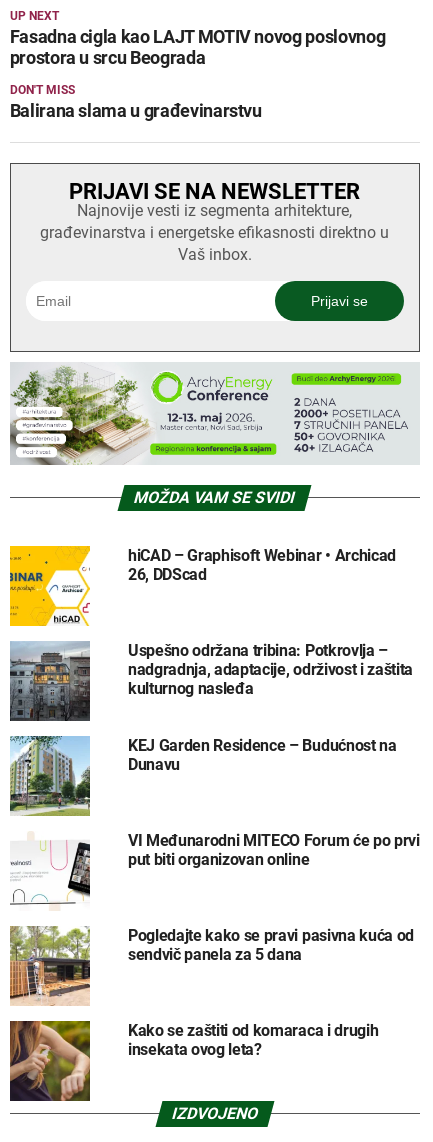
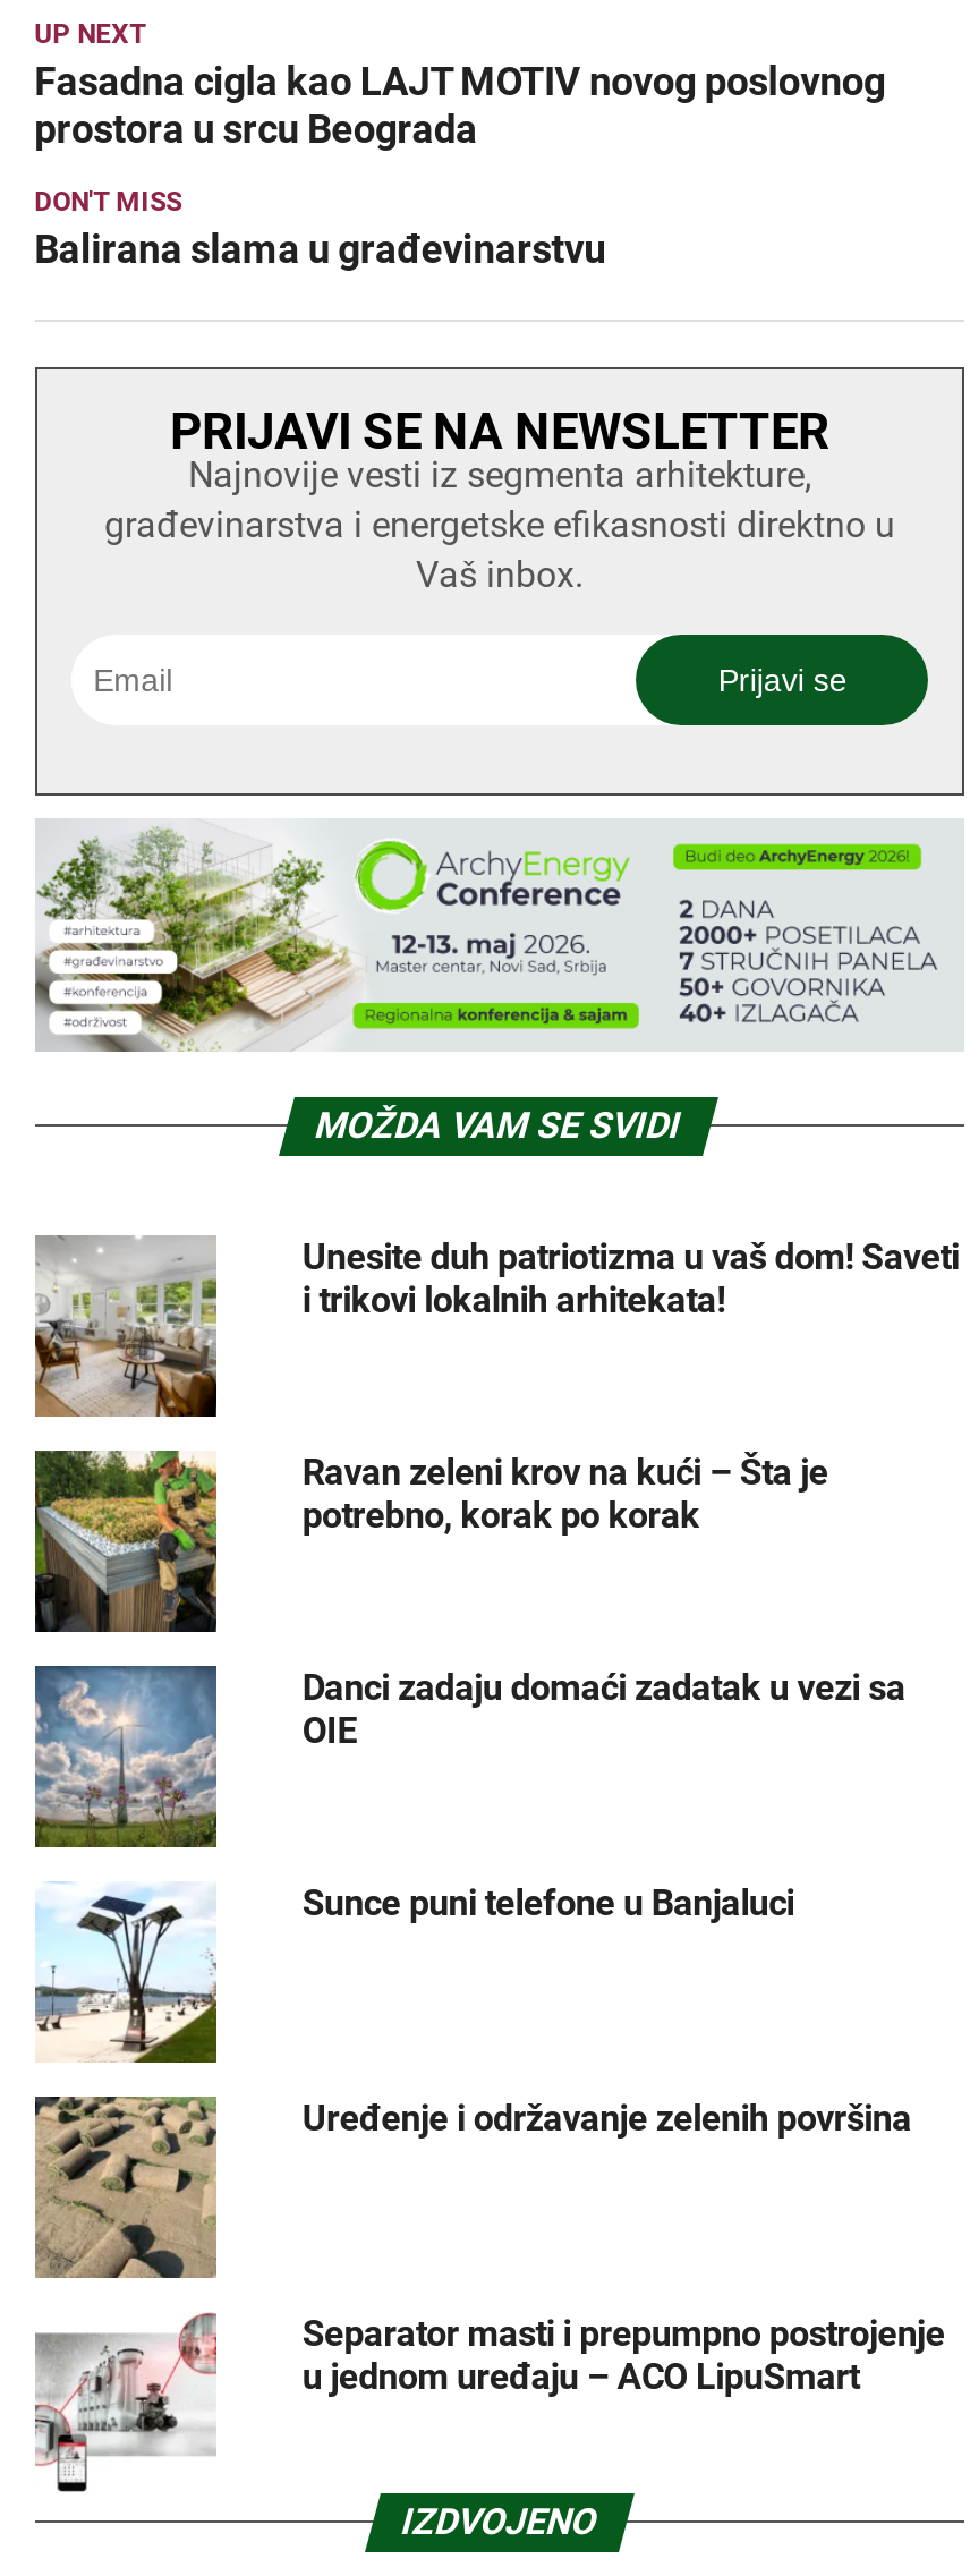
[9,545,396,627] [image] | hiCAD – Graphisoft Webinar • Archicad | 26, DDScad -> [33,1233,959,1419] [image] | Unesite duh patriotizma u vaš dom! Saveti | i trikovi lokalnih arhitekata!
[9,641,413,721] [image] | Uspešno održana tribina: Potkrovlja – | nadgradnja, adaptacije, održivost i zaštita | kulturnog nasleđa -> [33,1448,828,1632] [image] | Ravan zeleni krov na kući – Šta je | potrebno, korak po korak
[10,736,397,817] [image] | KEJ Garden Residence – Budućnost na | Dunavu -> [33,1664,905,1850] [image] | Danci zadaju domaći zadatak u vezi sa | OIE
[10,831,420,911] [image] | VI Međunarodni MITECO Forum će po prvi | put biti organizovan online -> [33,1881,794,2065] [image] | Sunce puni telefone u Banjaluci
[9,925,414,1006] [image] | Pogledajte kako se pravi pasivna kuća od | sendvič panela za 5 dana -> [33,2094,912,2280] [image] | Uređenje i održavanje zelenih površina
[9,1020,378,1102] [image] | Kako se zaštiti od komaraca i drugih | insekata ovog leta? -> [35,2311,945,2493] [image] | Separator masti i prepumpno postrojenje | u jednom uređaju – ACO LipuSmart

